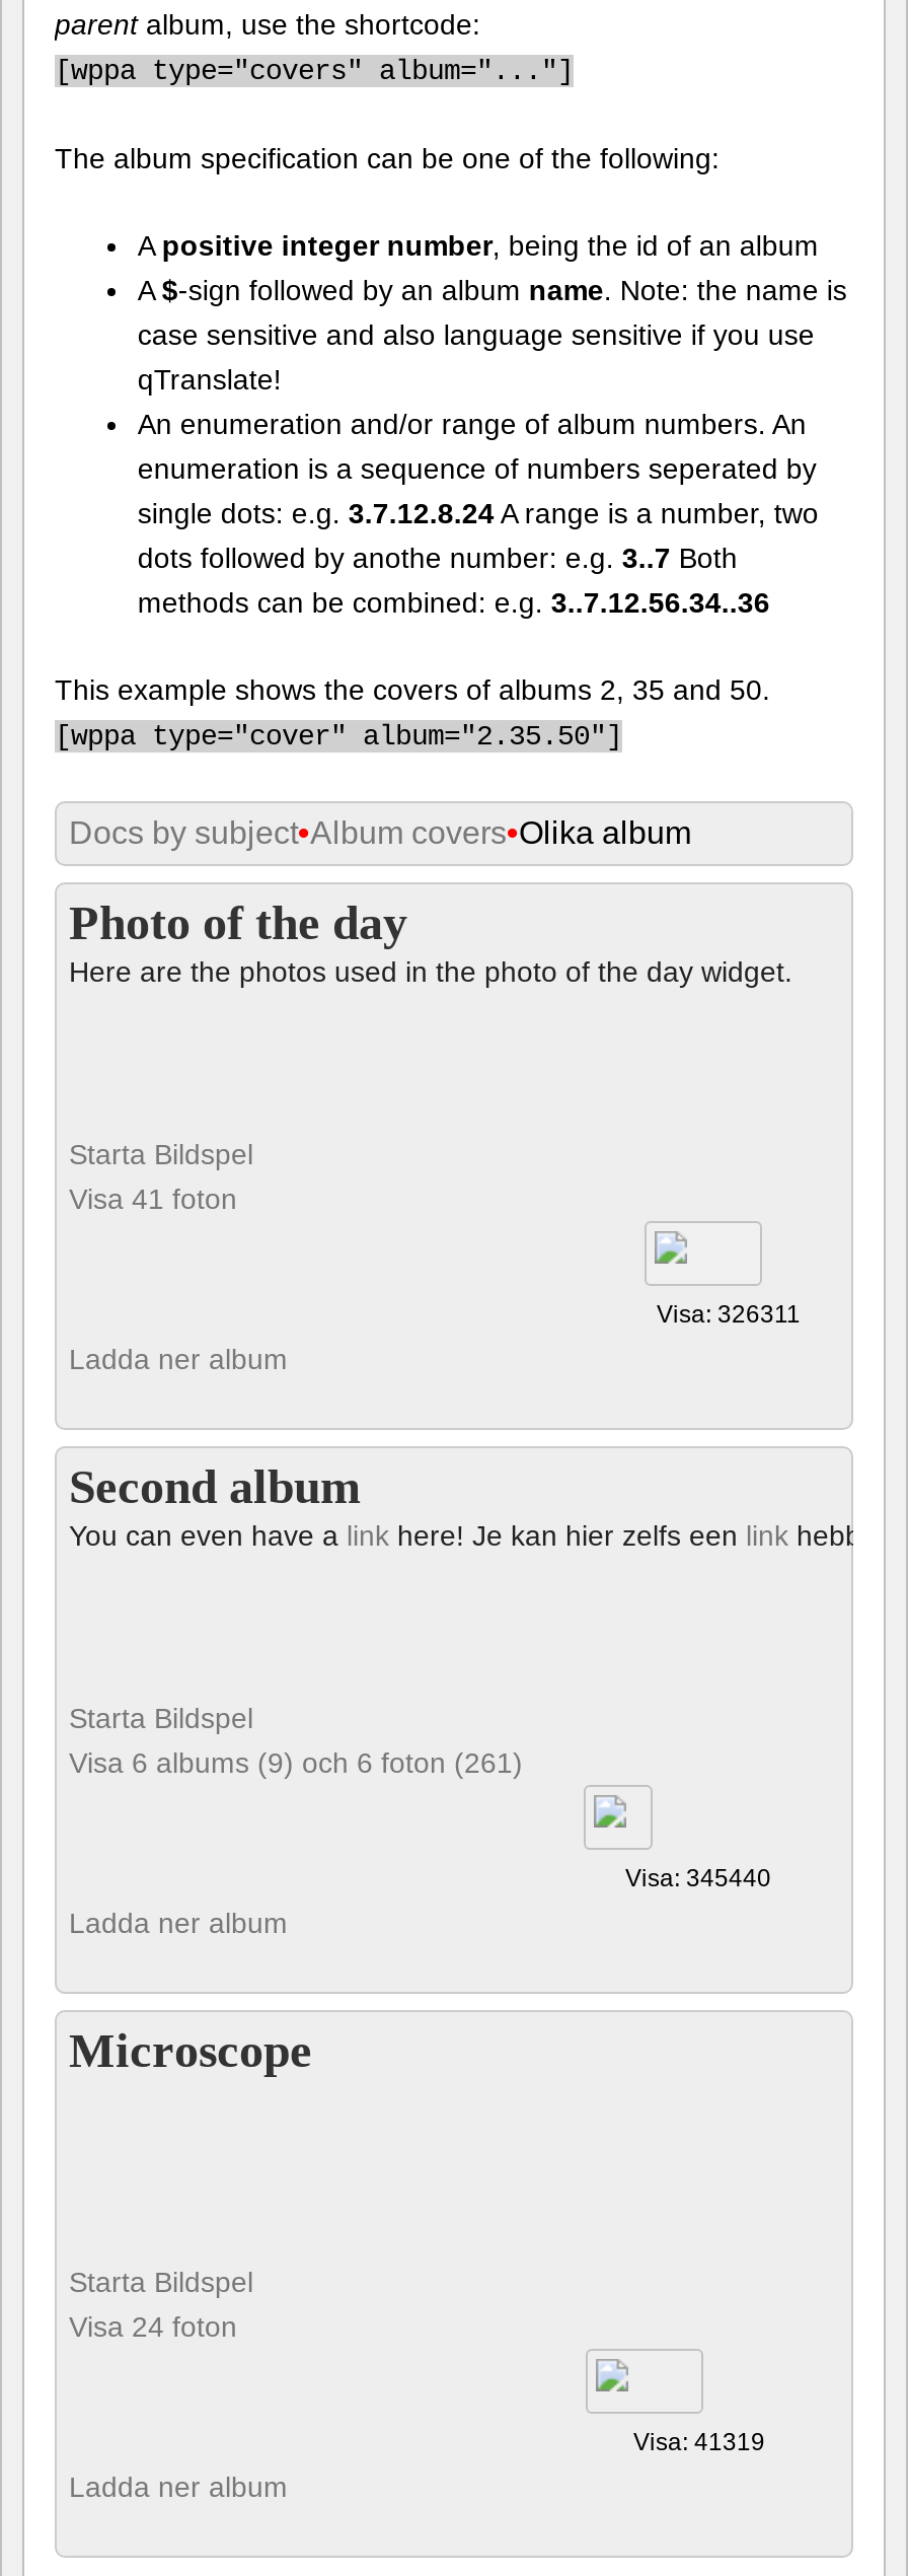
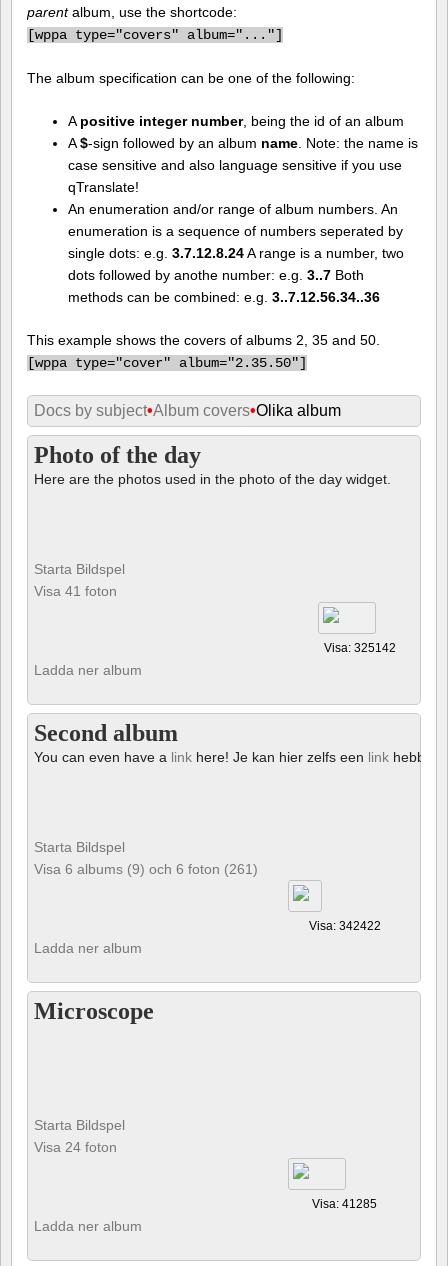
[657,1300,801,1328] Visa: 326311 -> [323,641,395,655] Visa: 325142
[625,1863,771,1892] Visa: 345440 -> [308,919,380,933] Visa: 342422
[633,2427,765,2456] Visa: 41319 -> [312,1197,377,1211] Visa: 41285

